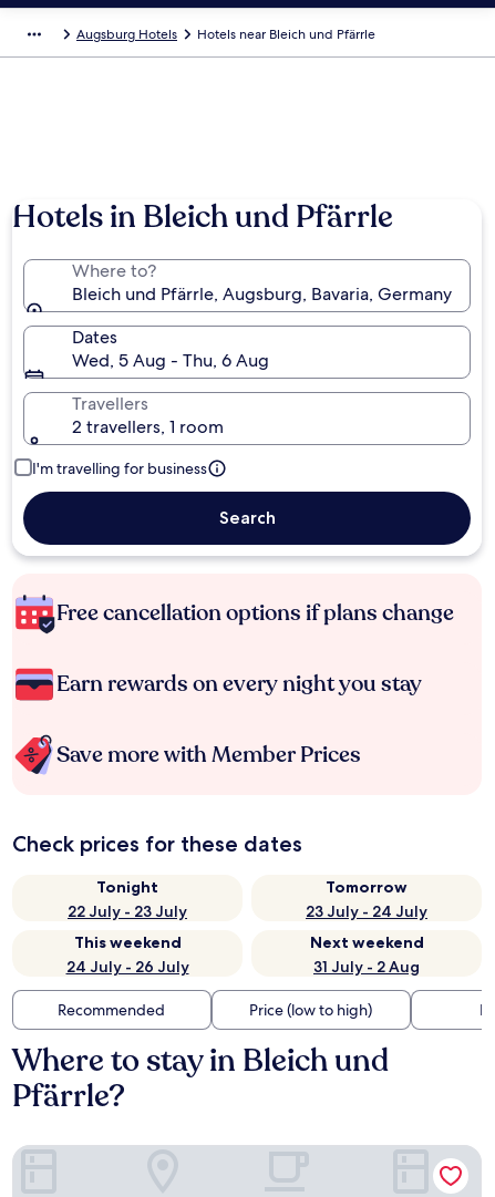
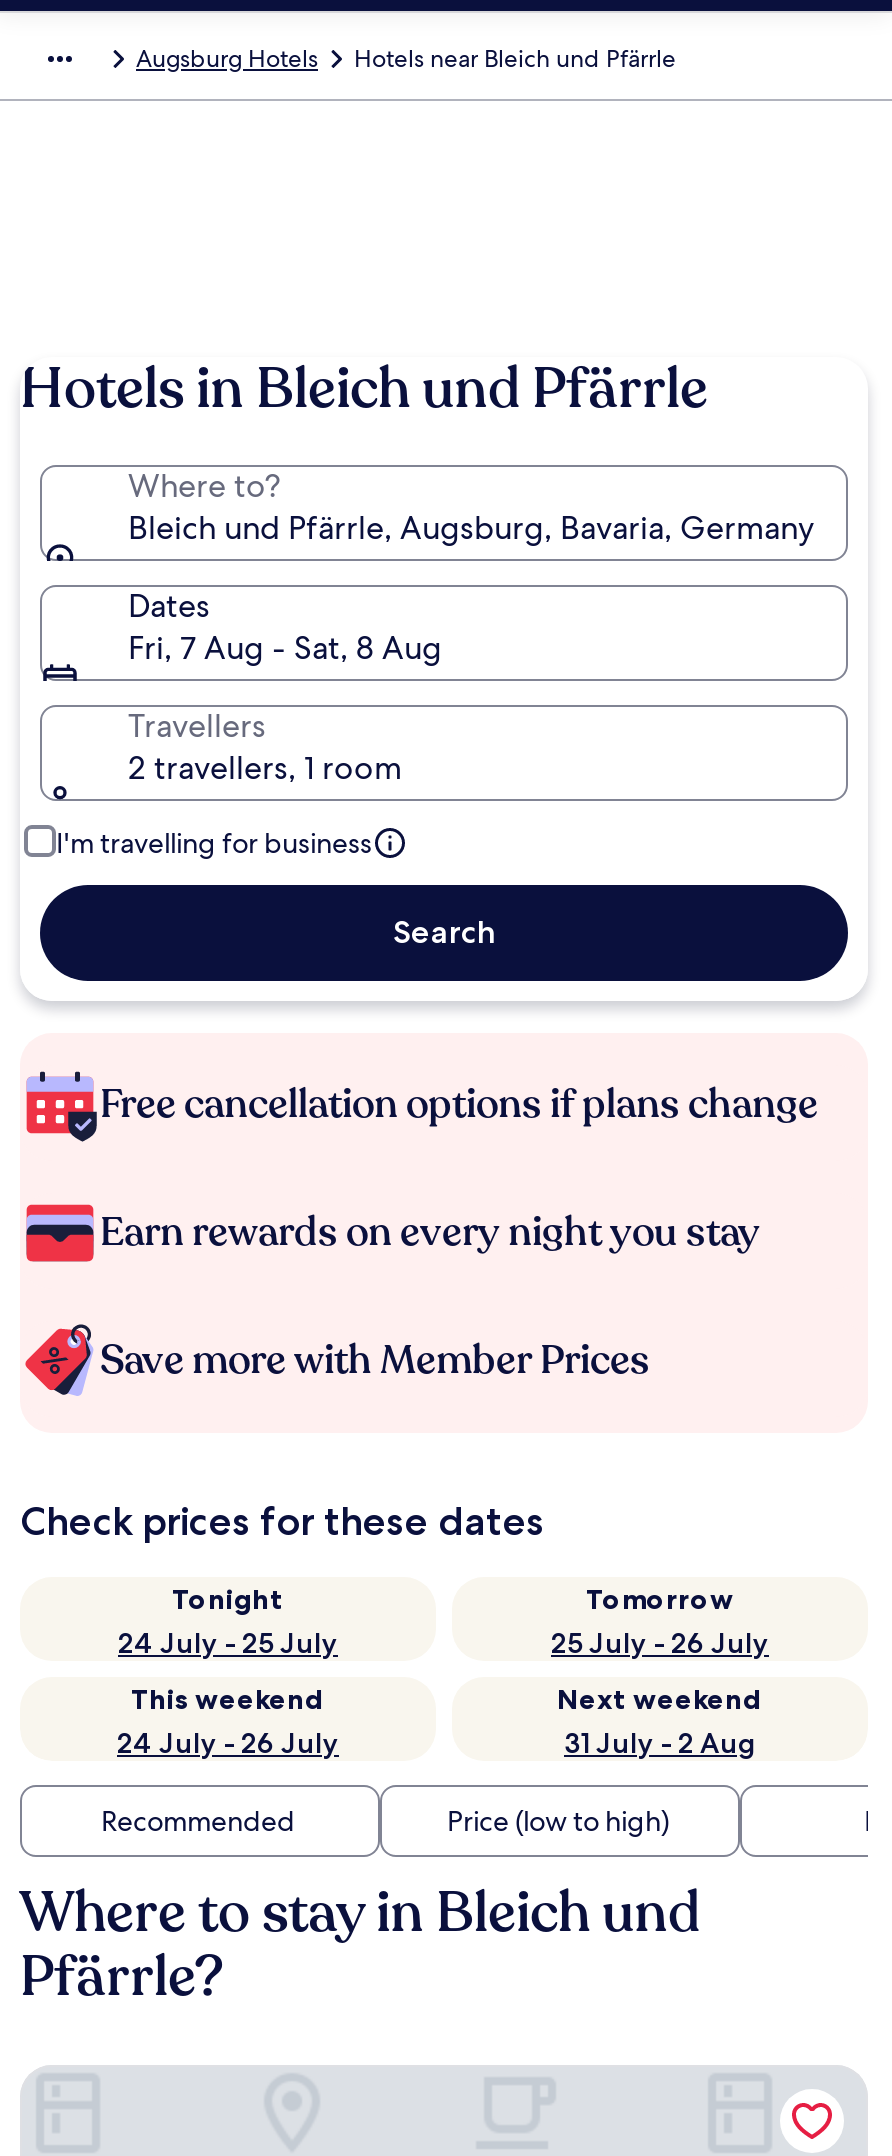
[72,349,269,372] Wed, 5 Aug - Thu, 6 Aug -> [128,627,442,669] Fri, 7 Aug - Sat, 8 Aug
[68,901,187,921] 22 July - 23 July -> [118,1625,338,1661] 24 July - 25 July
[306,901,427,921] 23 July - 24 July -> [551,1625,769,1661] 25 July - 26 July

